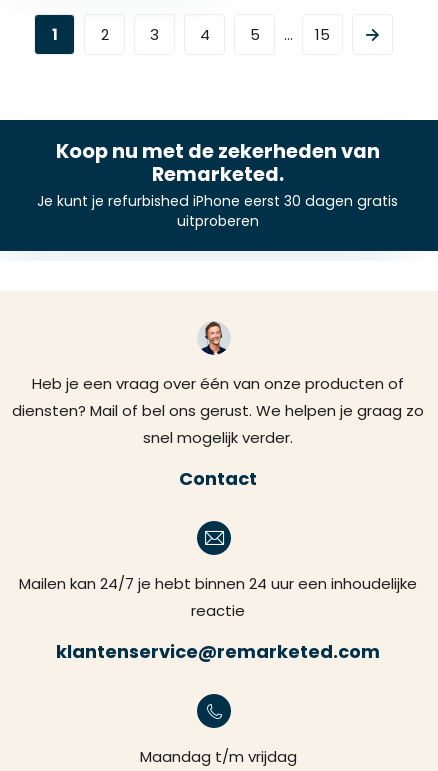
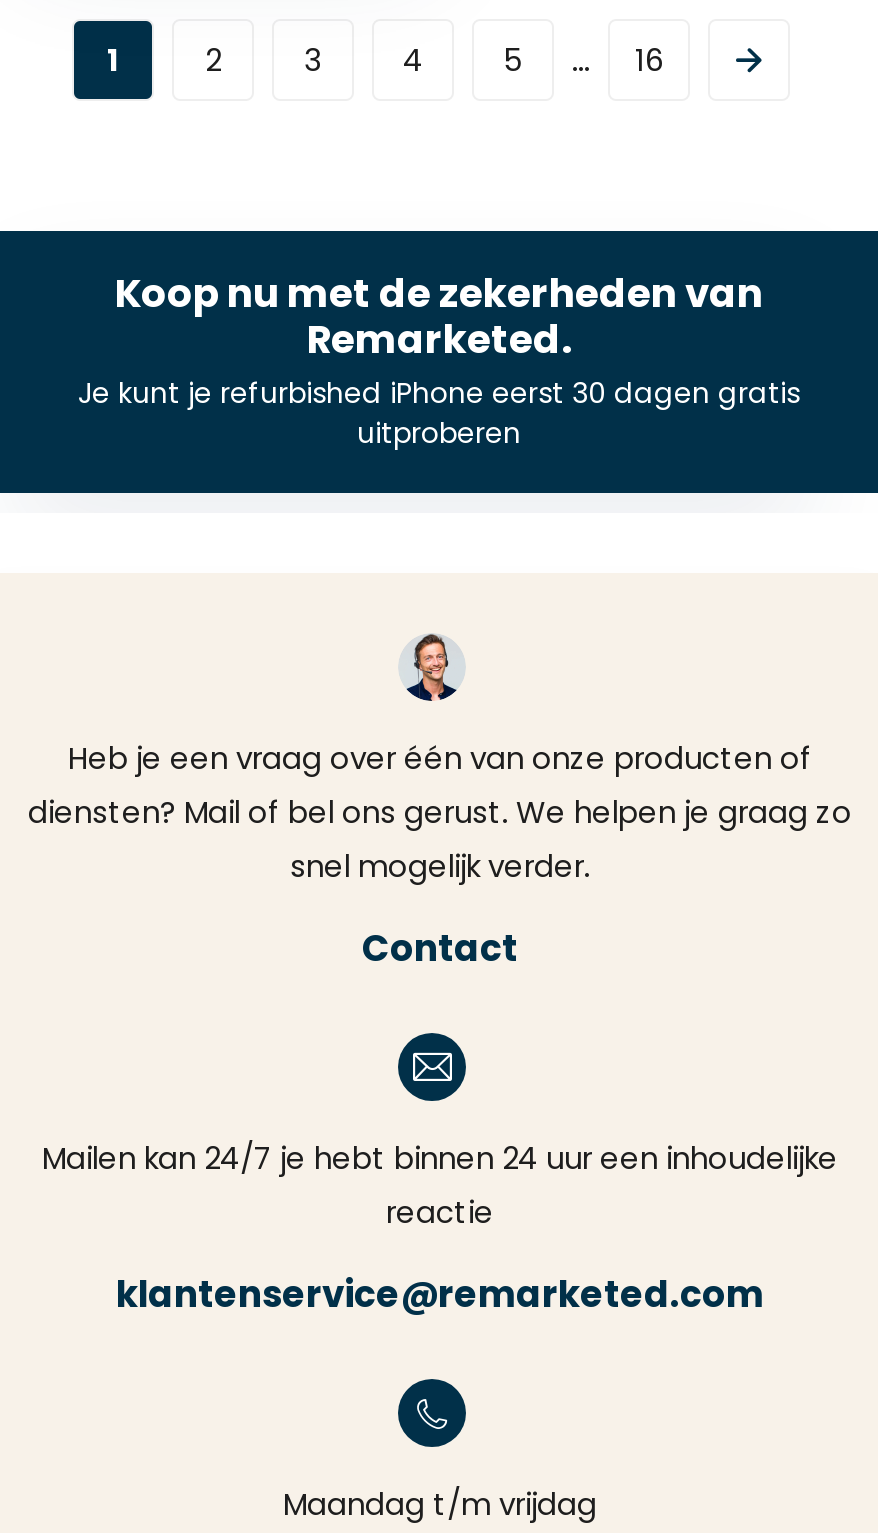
[315,24,330,45] 15 -> [635,39,663,81] 16

